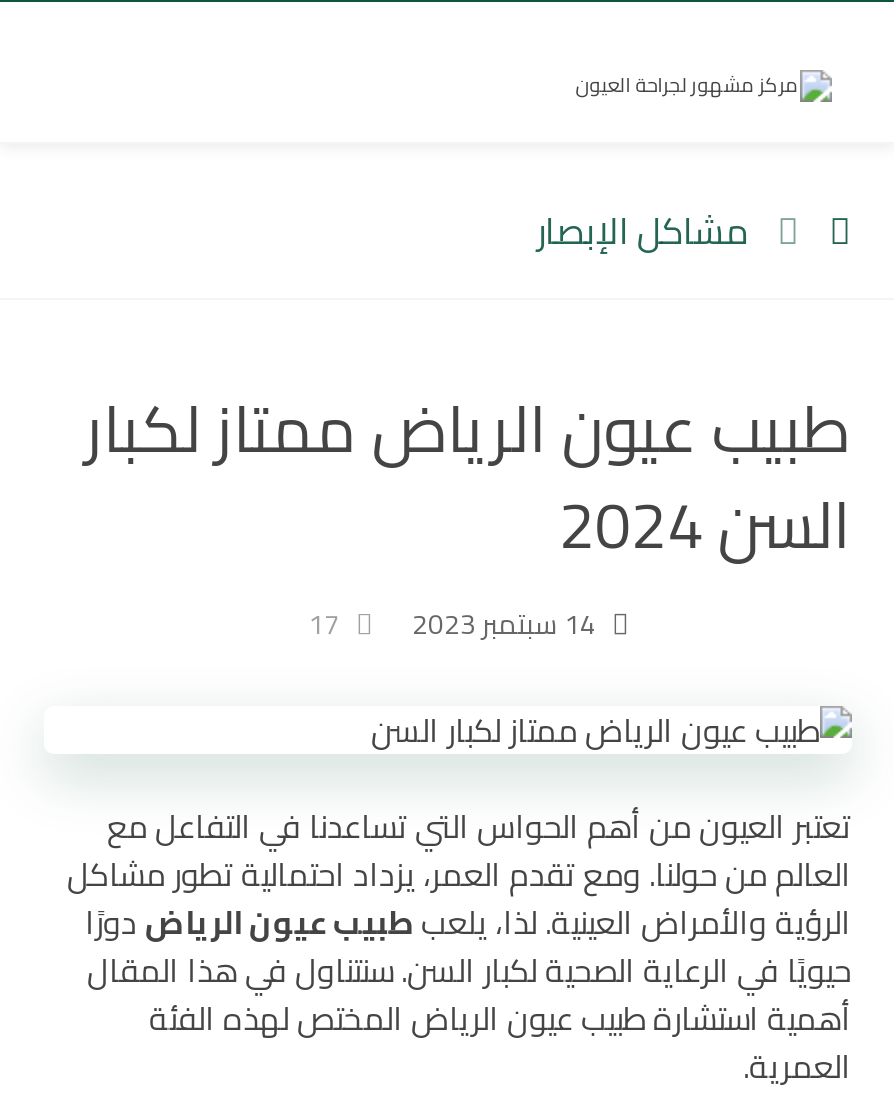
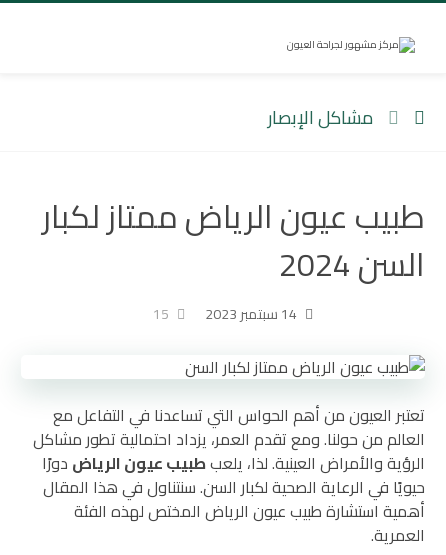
[308,598,340,650] 17 -> [153,301,169,327] 15

